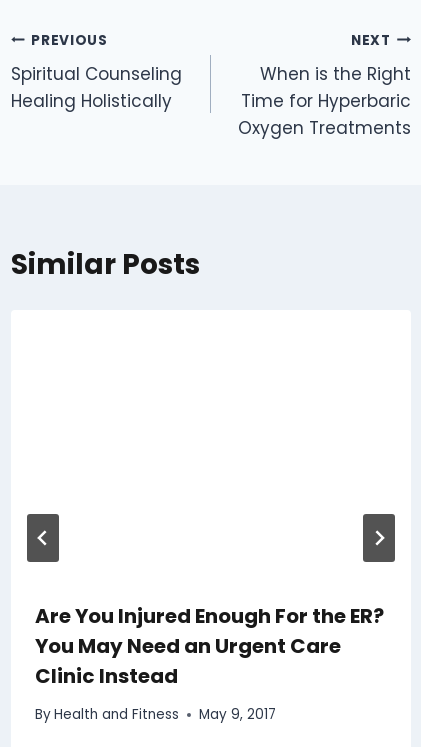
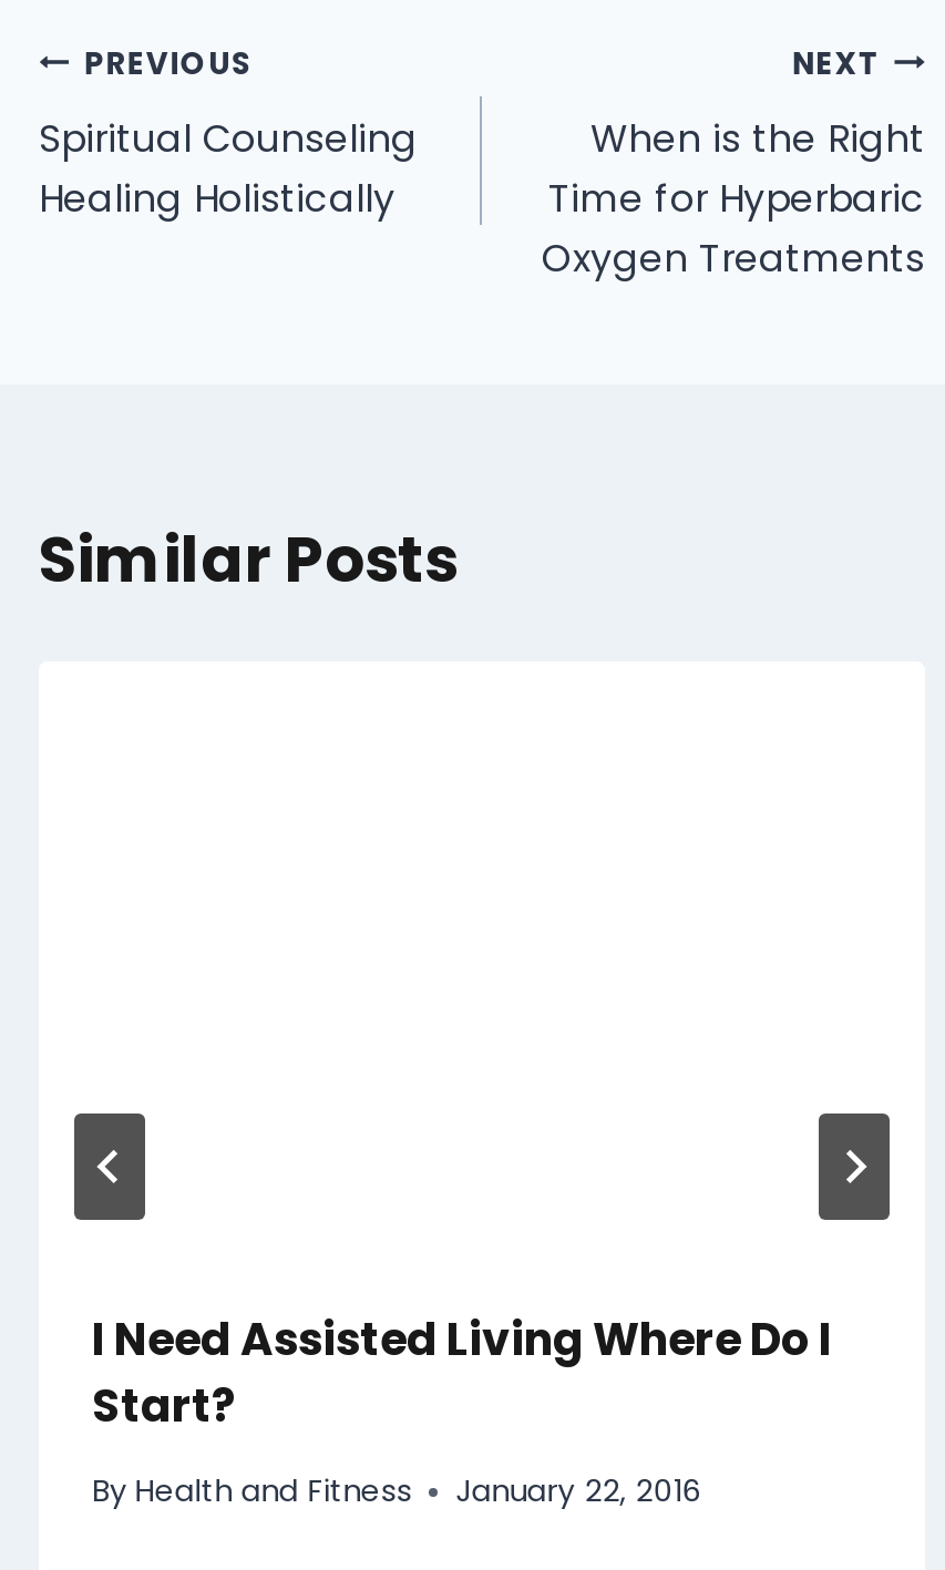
[35,602,384,690] Are You Injured Enough For the ER? | You May Need an Urgent Care | Clinic Instead -> [92,1308,832,1437] I Need Assisted Living Where Do I | Start?
[35,705,276,724] By Health and Fitness May 9, 2017 -> [92,1471,702,1513] By Health and Fitness January 22, 2016

